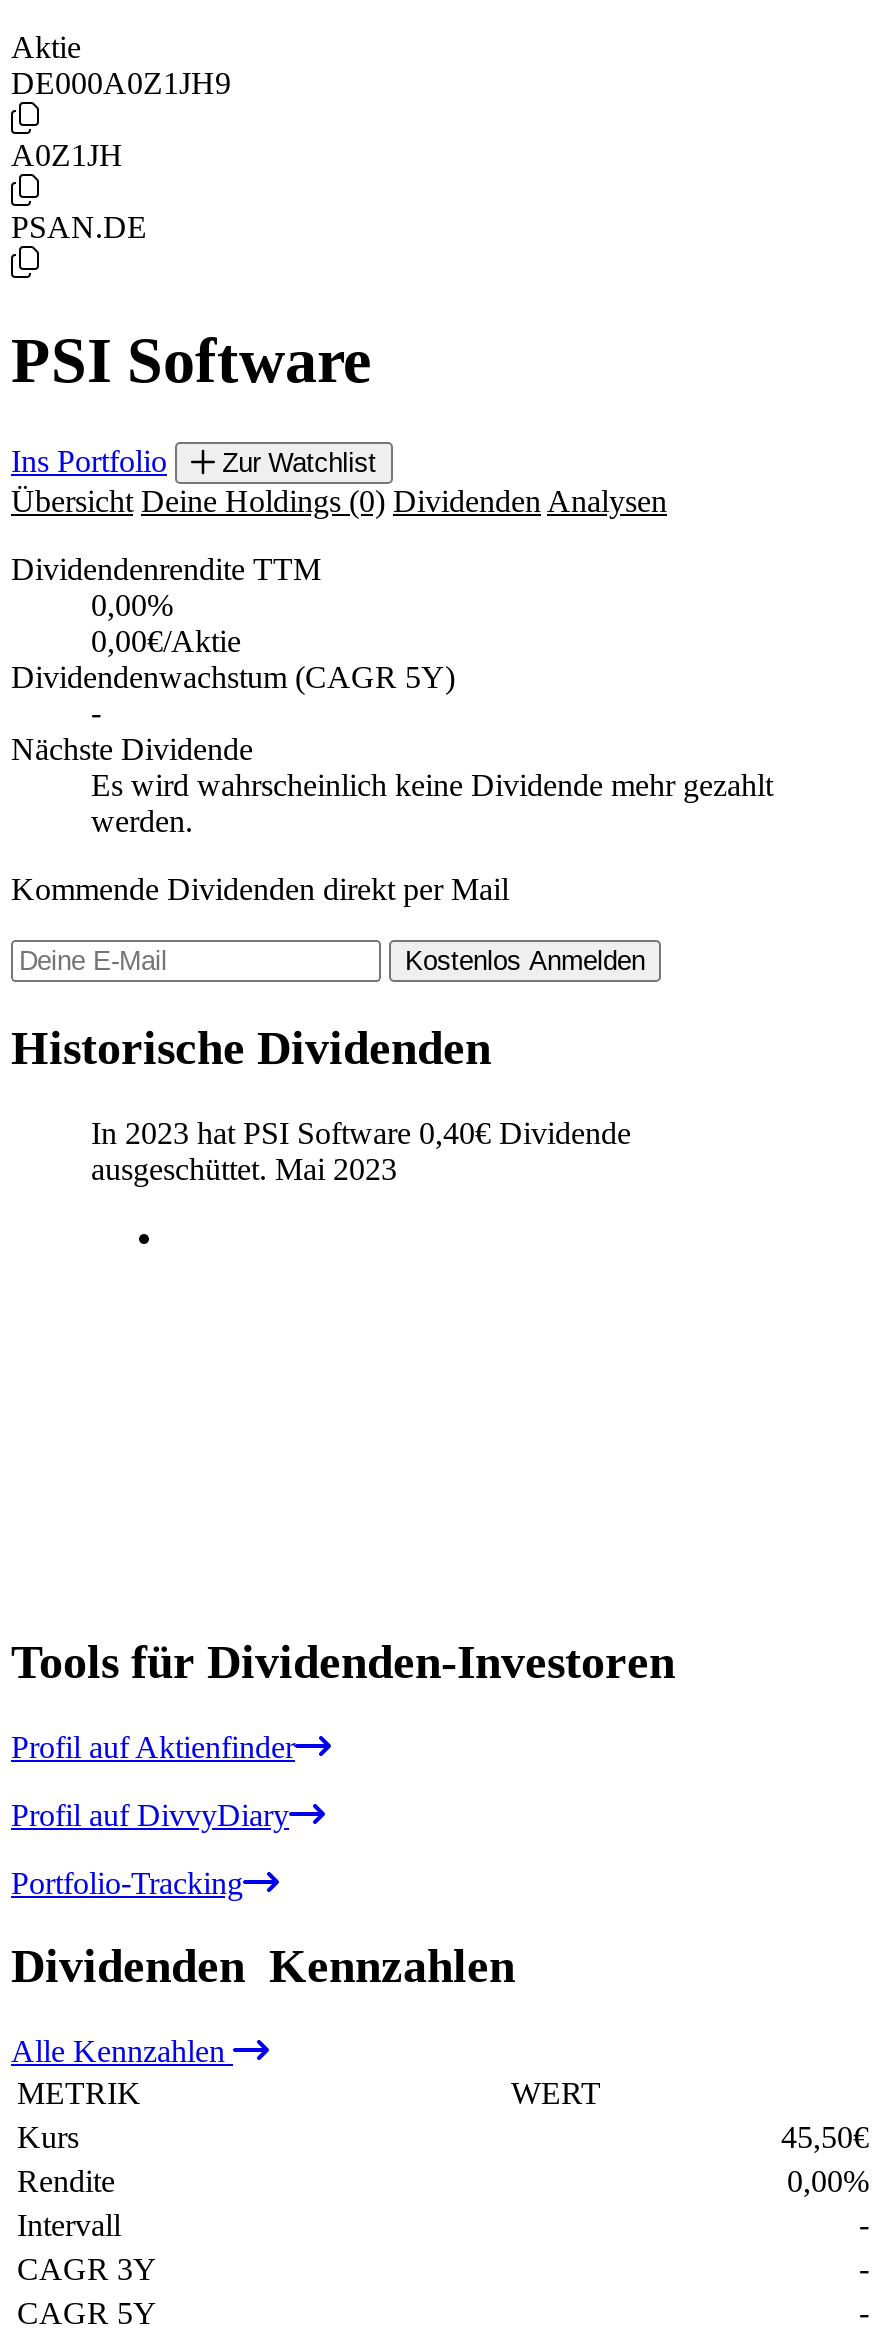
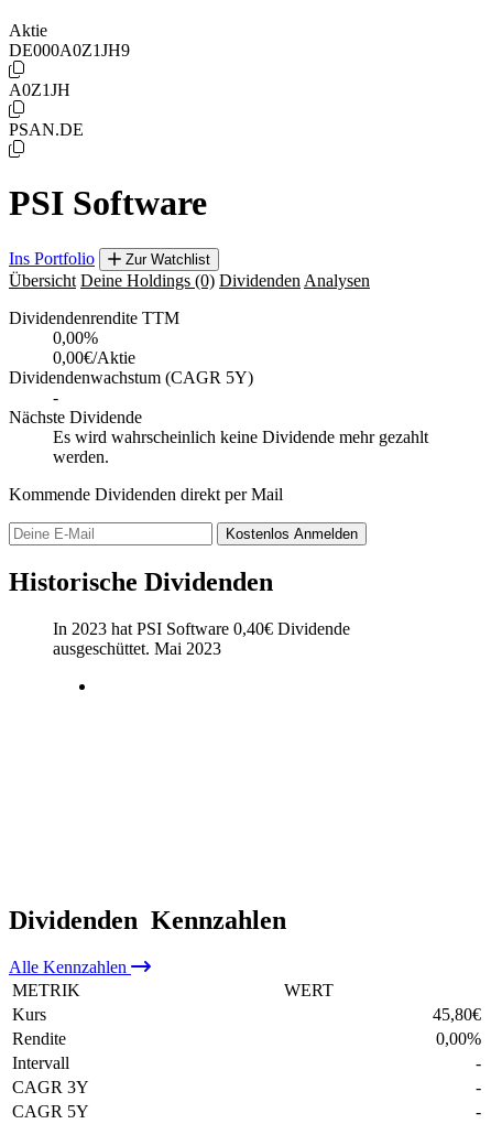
[11,1635,675,1899] Tools für Dividenden-Investoren | Profil auf Aktienfinder | Profil auf DivvyDiary | Portfolio-Tracking -> none
[781,2121,869,2155] 45,50€ -> [433,1004,481,1023] 45,80€

